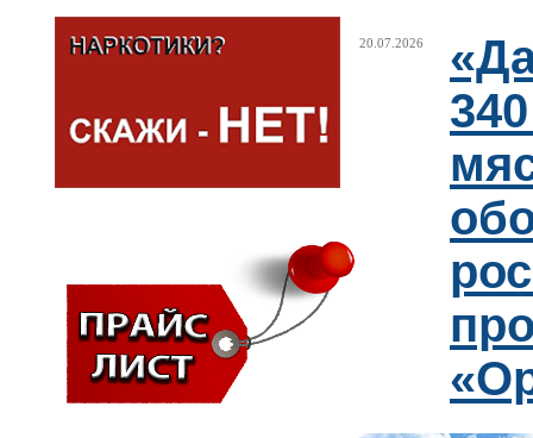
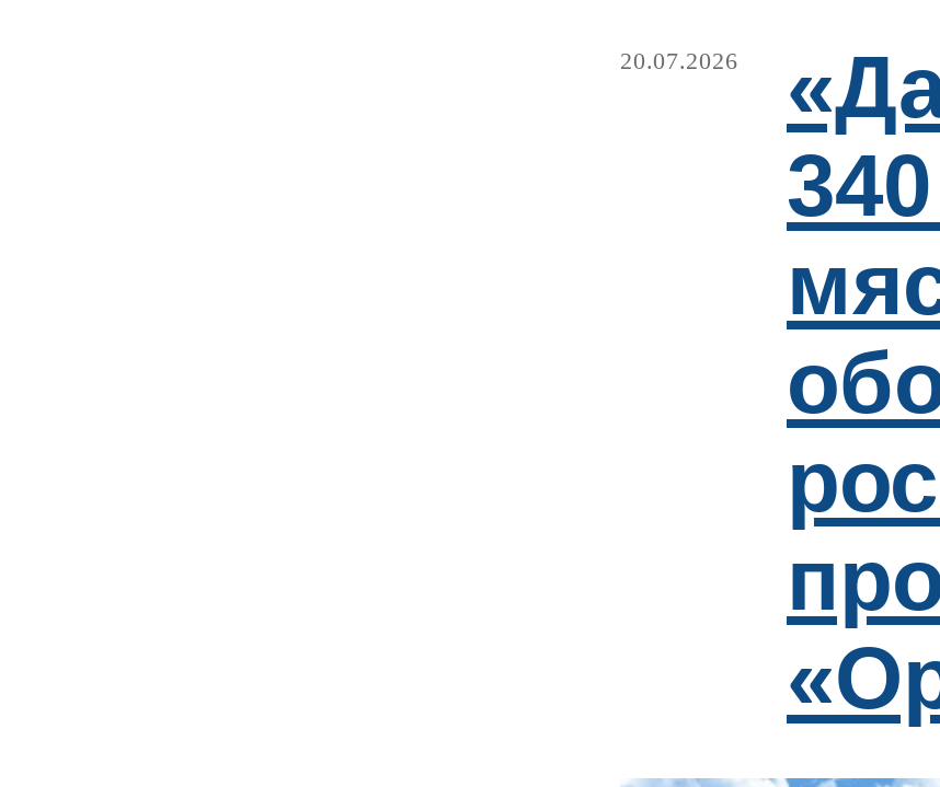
[54,15,341,189] [image] -> none
[65,240,356,405] [image] -> none

